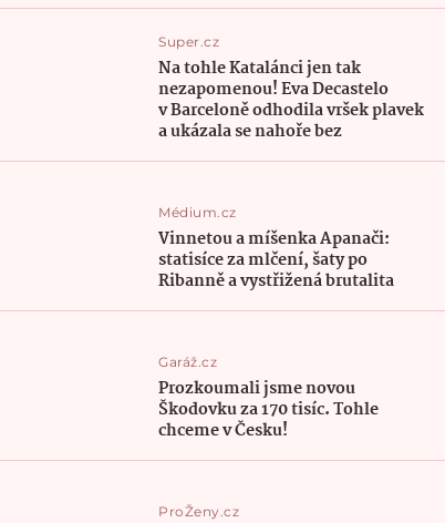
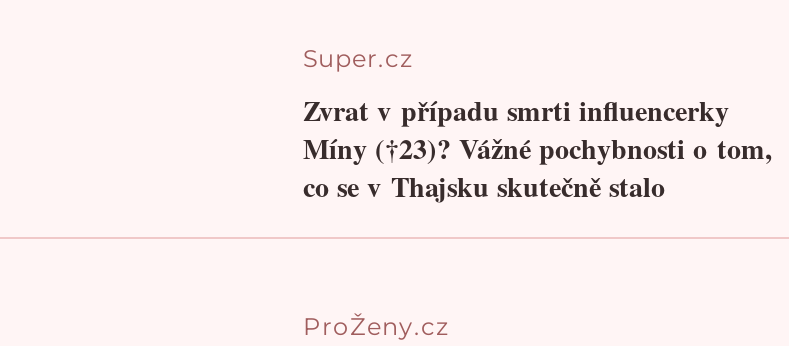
[159,56,425,445] Na tohle Katalánci jen tak | nezapomenou! Eva Decastelo | v Barceloně odhodila vršek plavek | a ukázala se nahoře bez | Médium.cz | Vinnetou a míšenka Apanači: | statisíce za mlčení, šaty po | Ribanně a vystřižená brutalita | Garáž.cz | Prozkoumali jsme novou | Škodovku za 170 tisíc. Tohle | chceme v Česku! -> [303,89,773,207] Zvrat v případu smrti influencerky | Míny (†23)? Vážné pochybnosti o tom, | co se v Thajsku skutečně stalo

